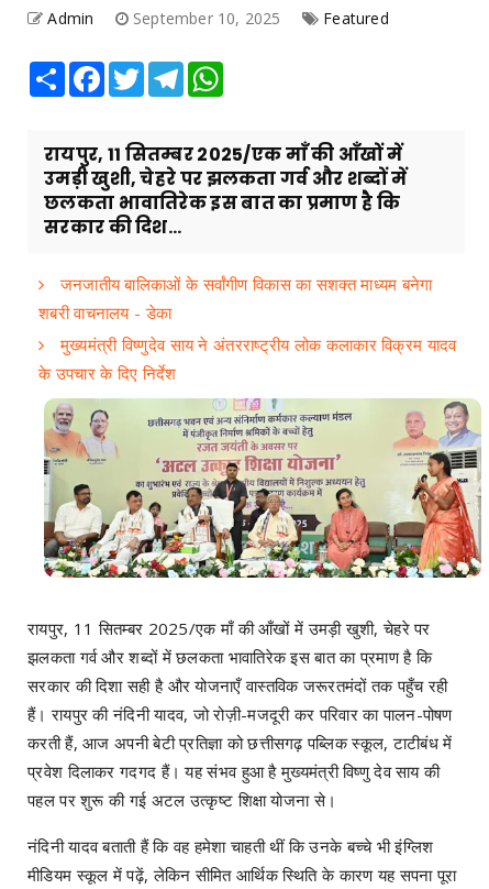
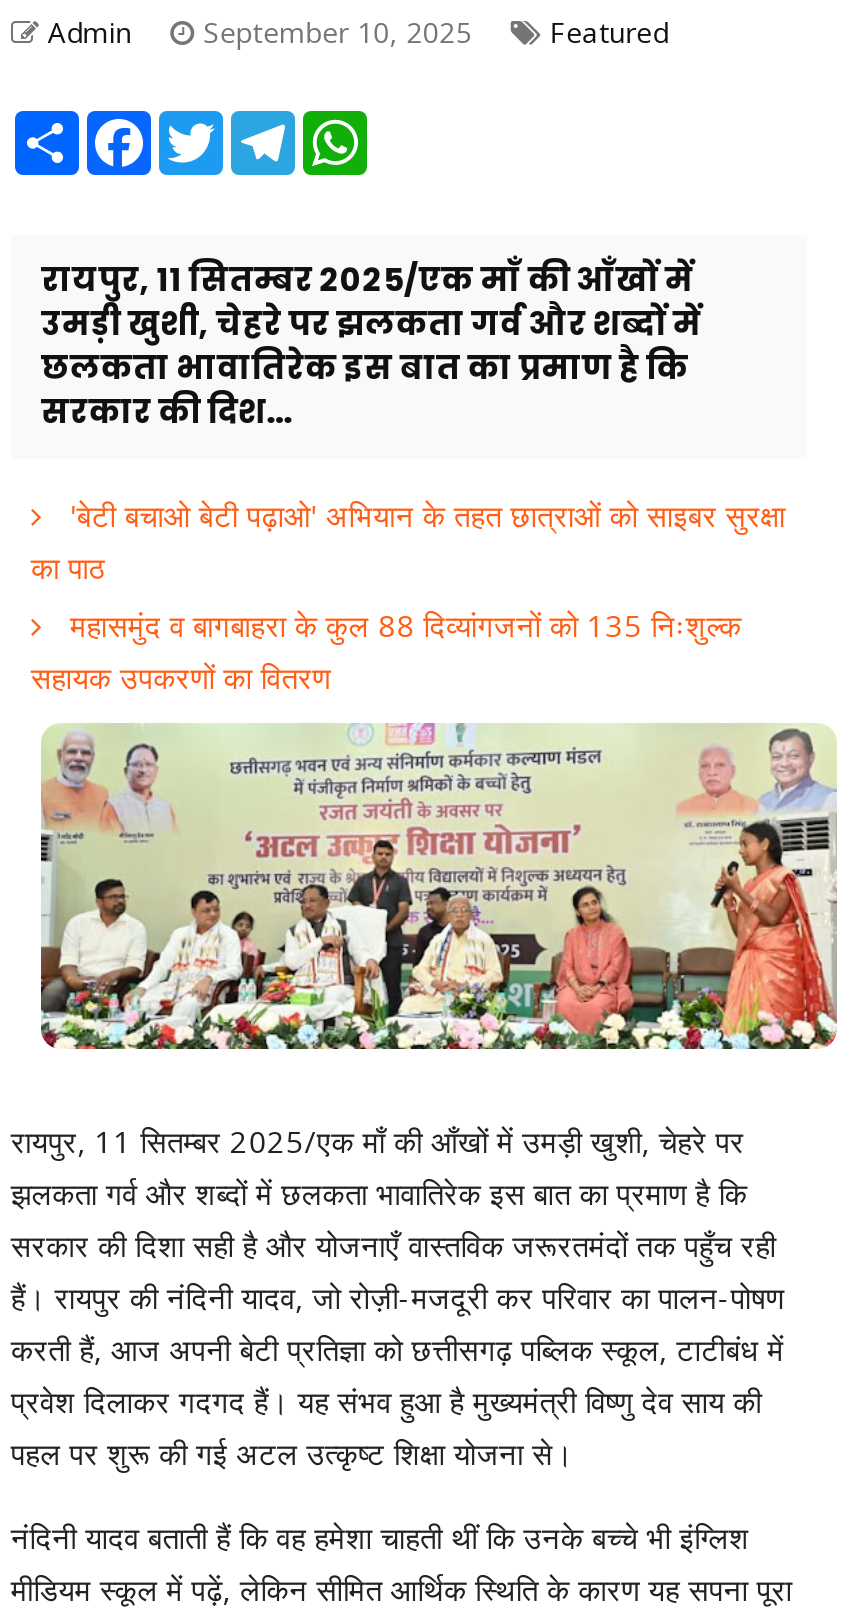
[38,273,457,384] जनजातीय बालिकाओं के सर्वांगीण विकास का सशक्त माध्यम बनेगा | शबरी वाचनालय - डेका | मुख्यमंत्री विष्णुदेव साय ने अंतरराष्ट्रीय लोक कलाकार विक्रम यादव | के उपचार के दिए निर्देश -> [31,495,785,697] 'बेटी बचाओ बेटी पढ़ाओ' अभियान के तहत छात्राओं को साइबर सुरक्षा | का पाठ | महासमुंद व बागबाहरा के कुल 88 दिव्यांगजनों को 135 निःशुल्क | सहायक उपकरणों का वितरण

